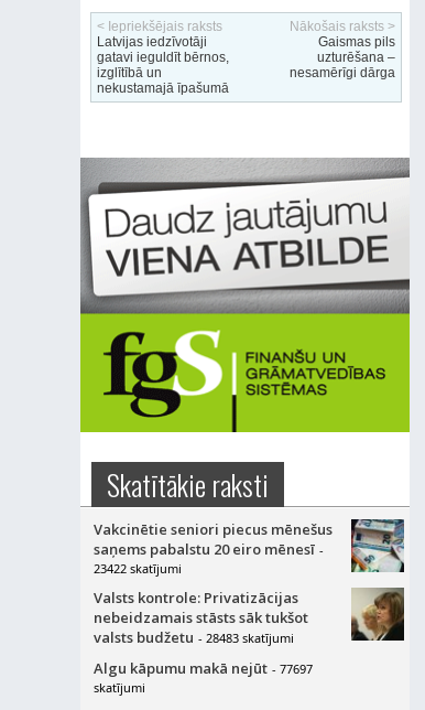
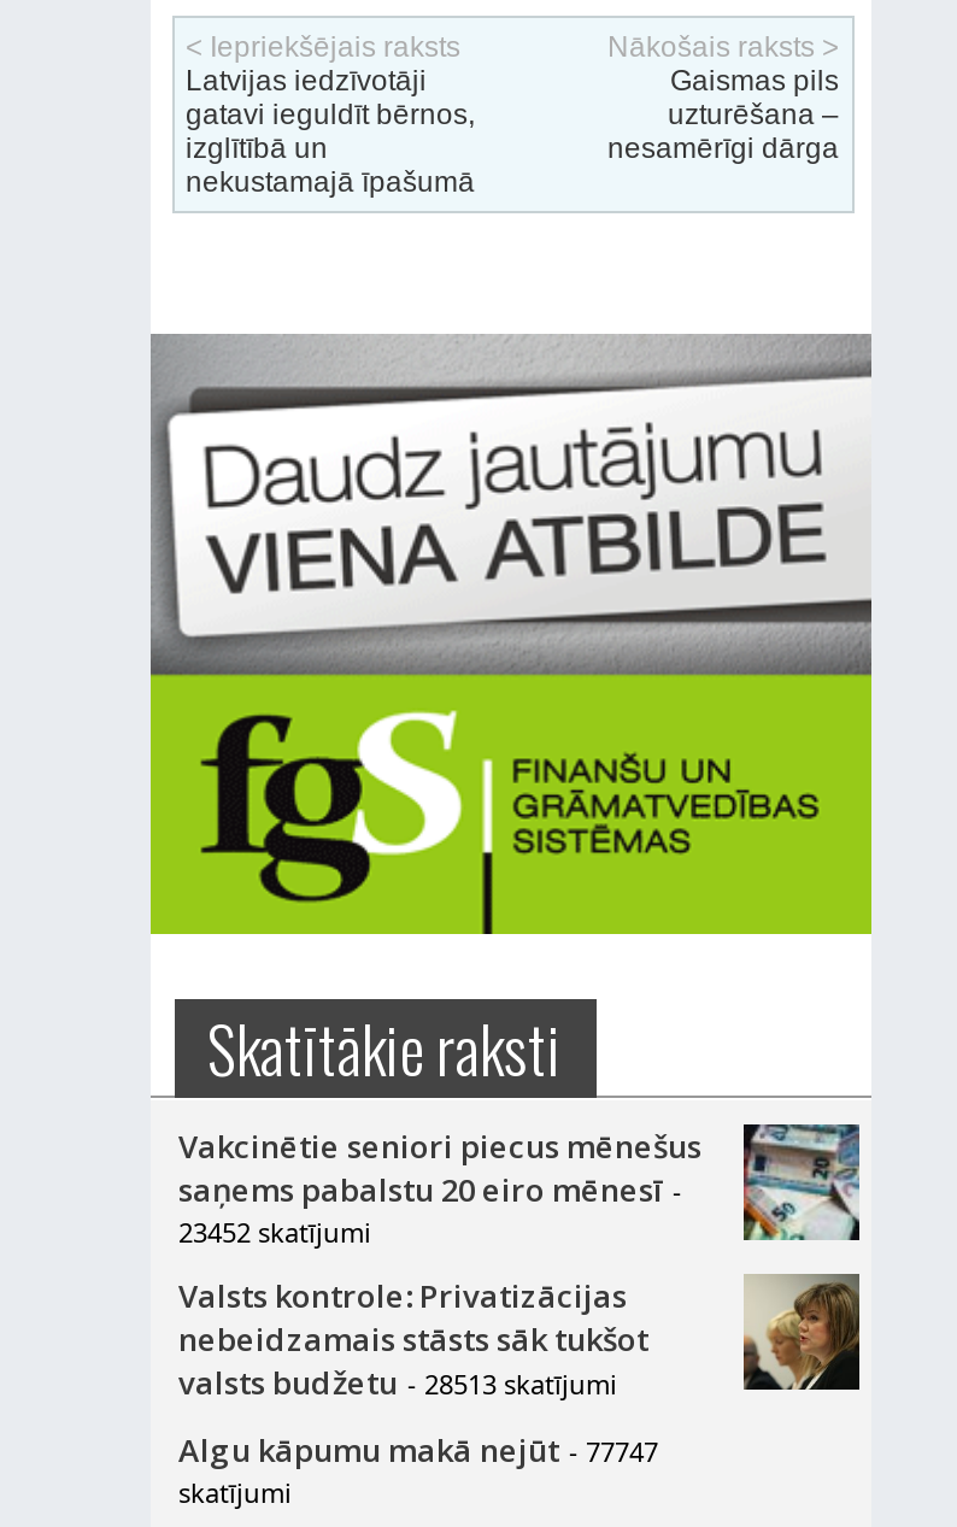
[93,560,181,577] 23422 skatījumi -> [178,1214,371,1250] 23452 skatījumi
[93,628,293,647] valsts budžetu - 28483 skatījumi -> [178,1361,617,1405] valsts budžetu - 28513 skatījumi
[93,658,312,678] Algu kāpumu makā nejūt - 77697 -> [178,1429,658,1472] Algu kāpumu makā nejūt - 77747

